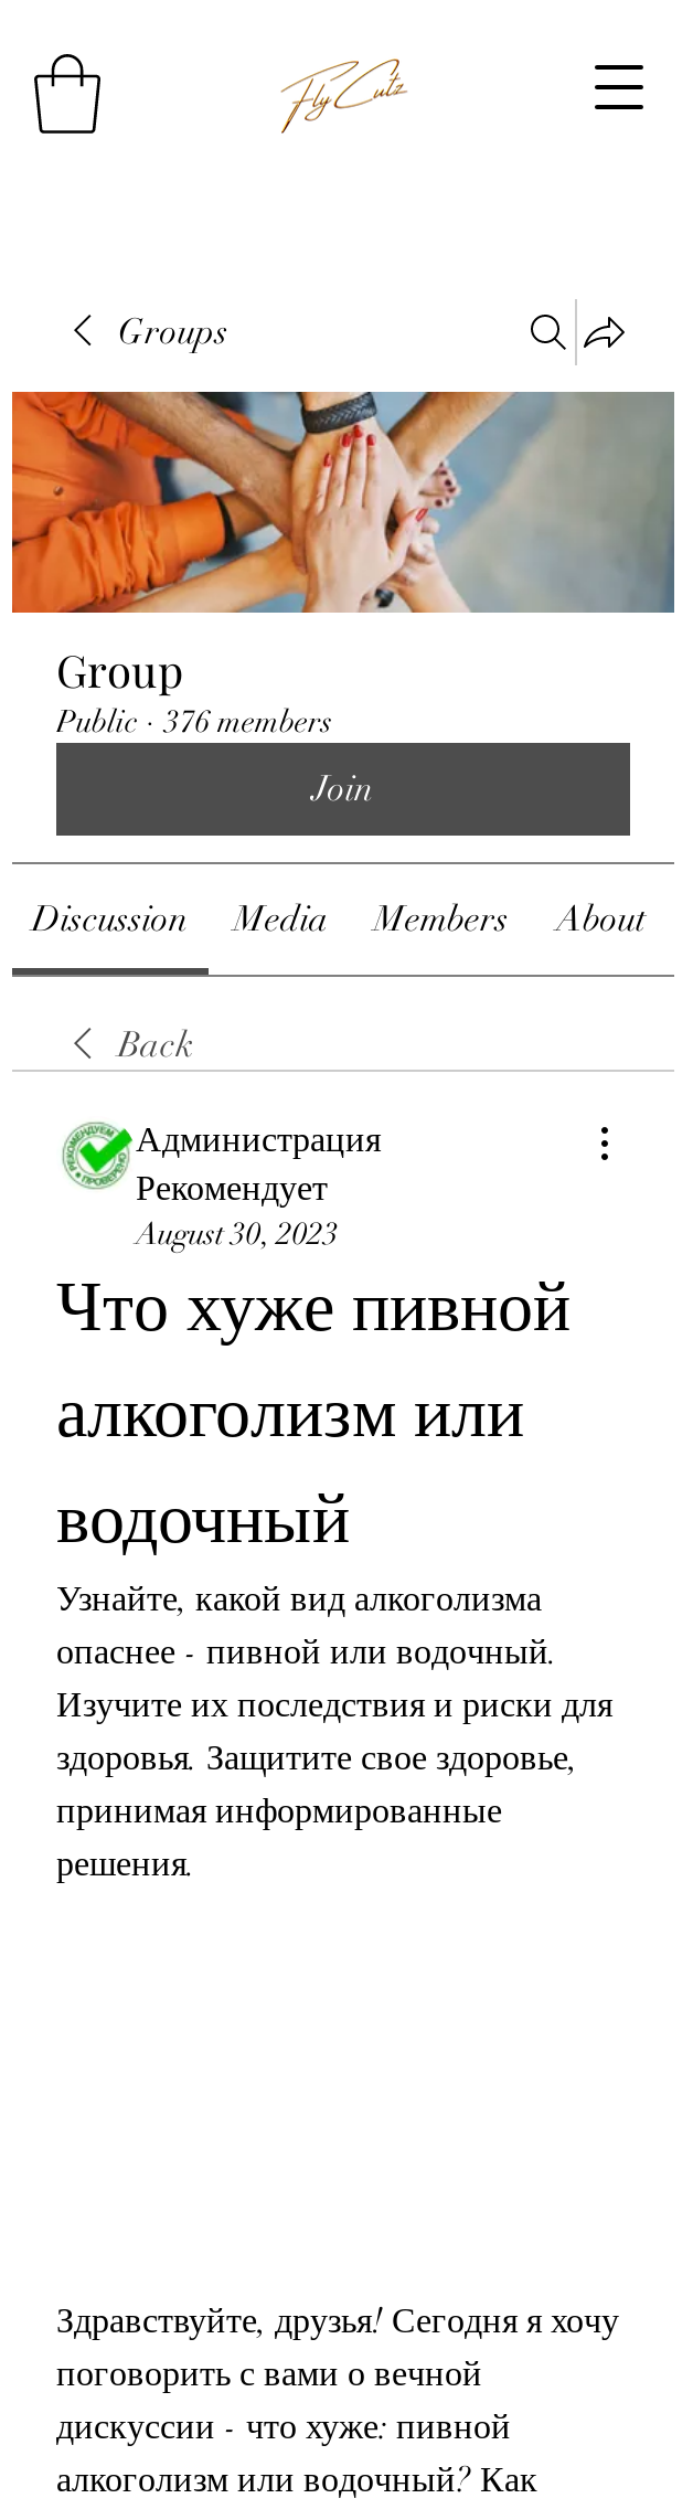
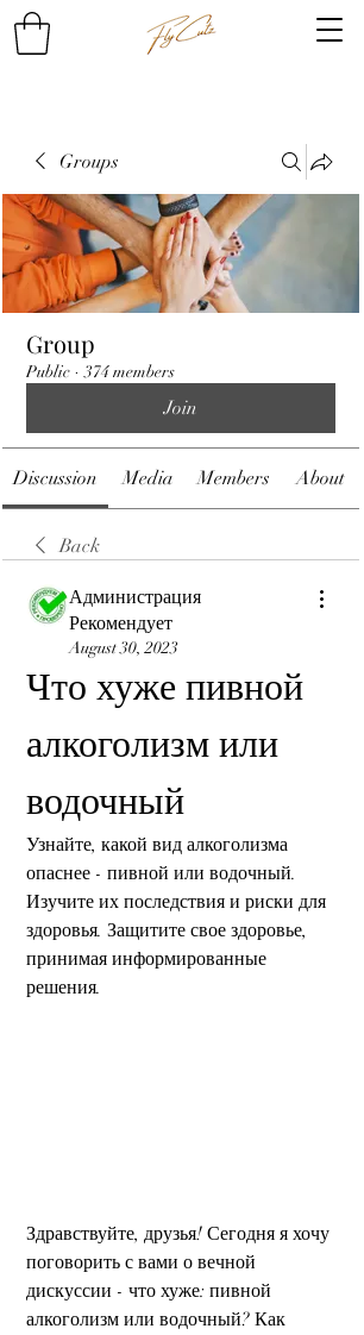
[56,702,332,740] Public · 376 members -> [26,361,175,382] Public · 374 members

